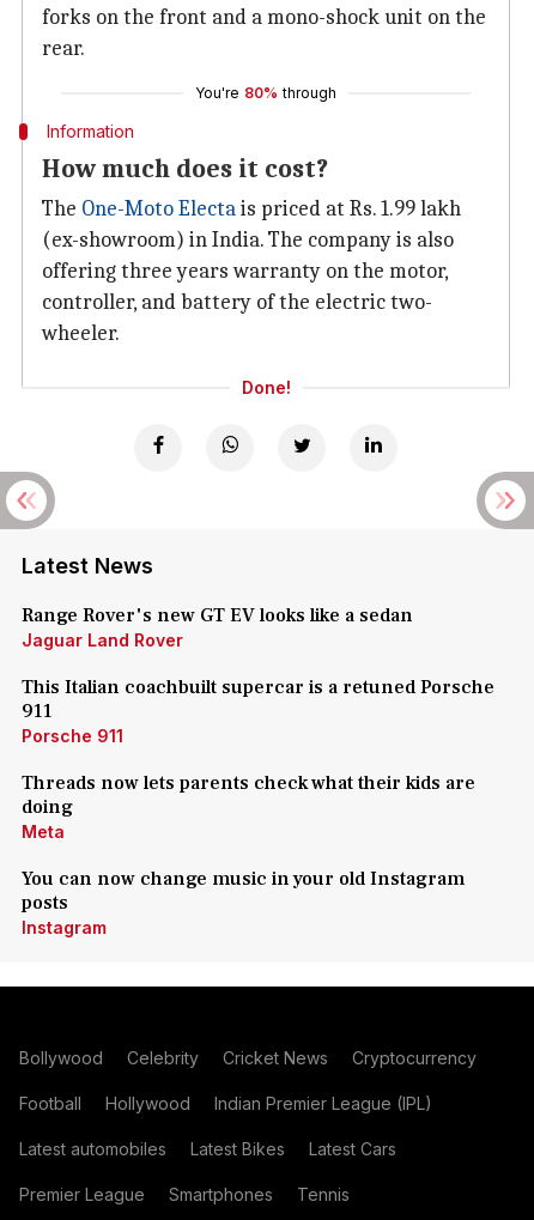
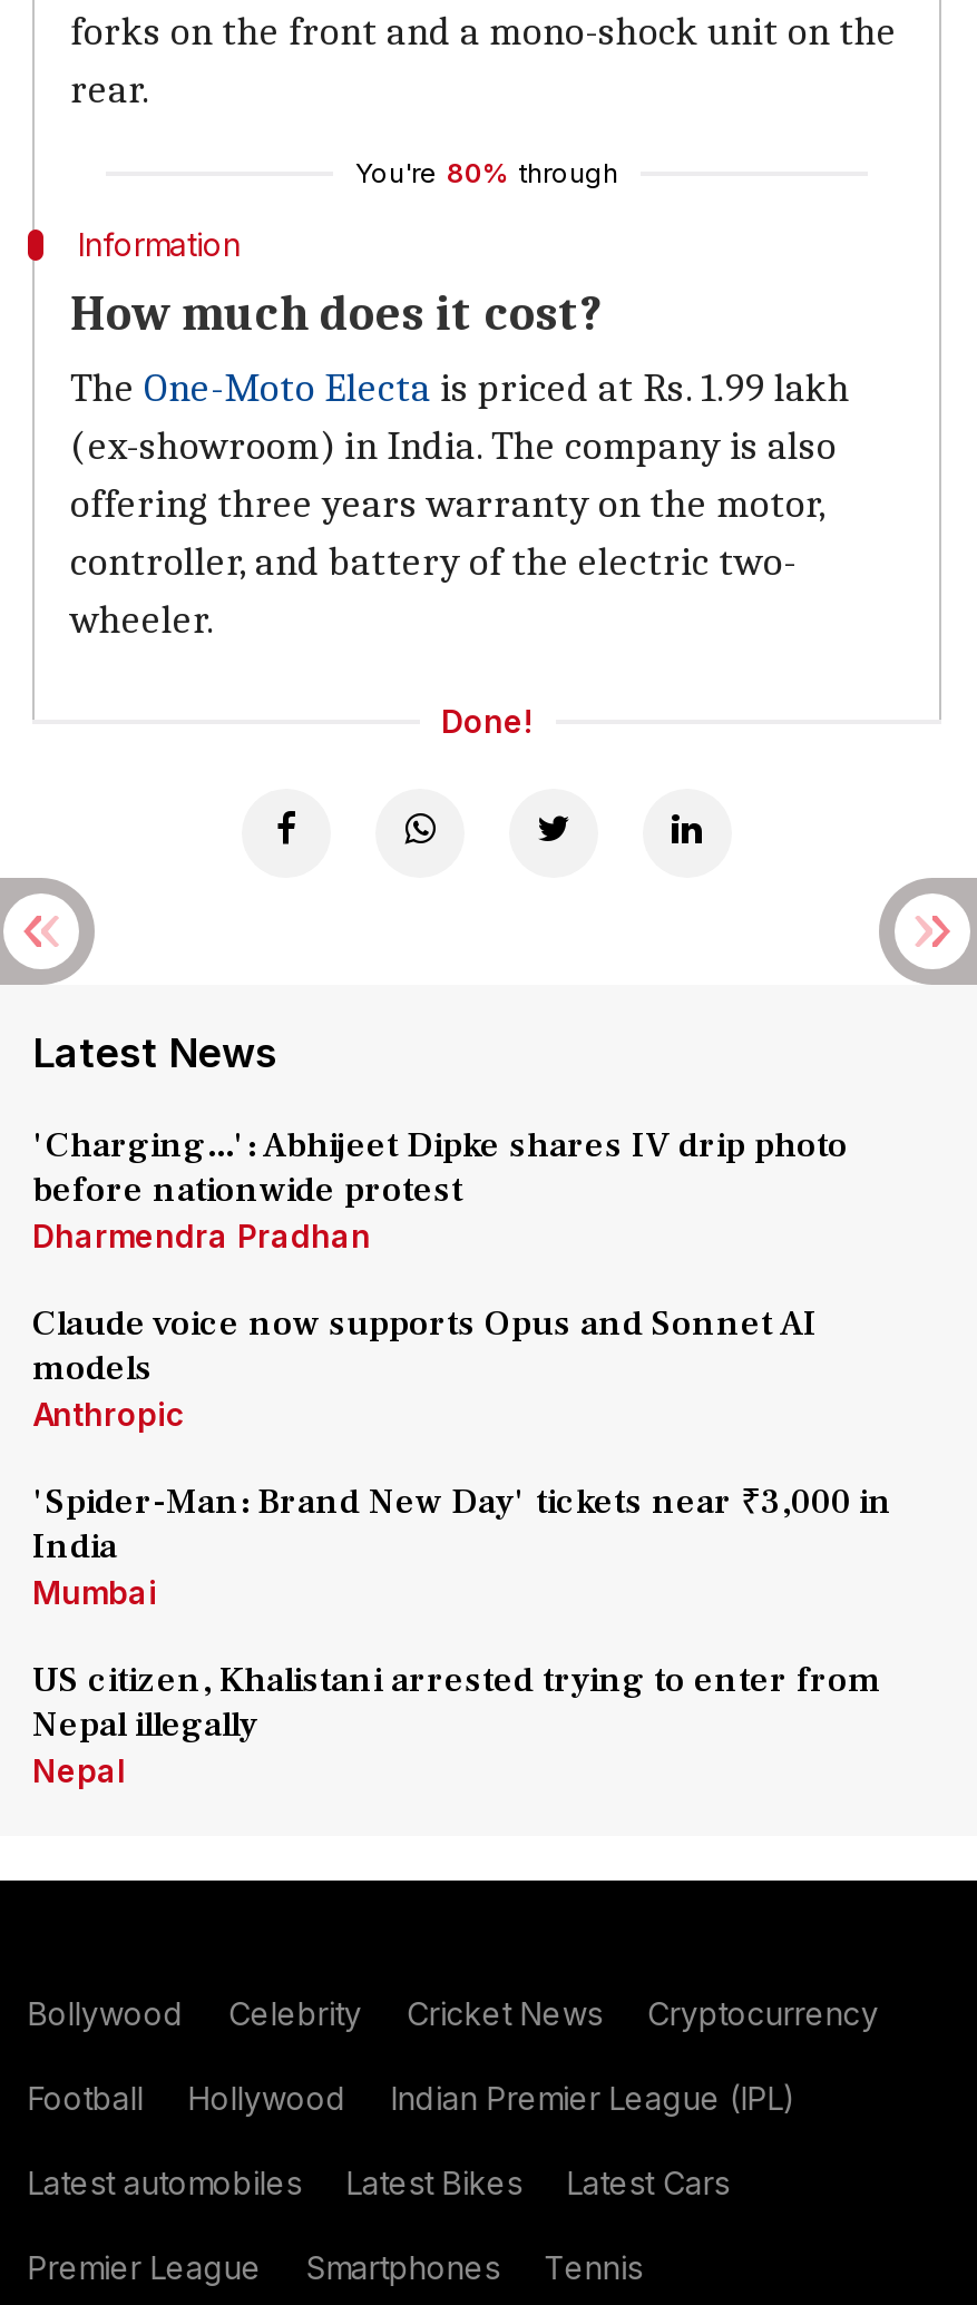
[22,603,413,650] Range Rover's new GT EV looks like a sedan | Jaguar Land Rover -> [32,1123,848,1254] 'Charging...': Abhijeet Dipke shares IV drip photo | before nationwide protest | Dharmendra Pradhan
[22,675,494,746] This Italian coachbuilt supercar is a retuned Porsche | 911 | Porsche 911 -> [32,1301,817,1433] Claude voice now supports Opus and Sonnet AI | models | Anthropic
[22,771,475,842] Threads now lets parents check what their kids are | doing | Meta -> [32,1479,892,1611] 'Spider-Man: Brand New Day' tickets near ₹3,000 in | India | Mumbai
[22,867,465,937] You can now change music in your old Instagram | posts | Instagram -> [32,1658,881,1789] US citizen, Khalistani arrested trying to enter from | Nepal illegally | Nepal

